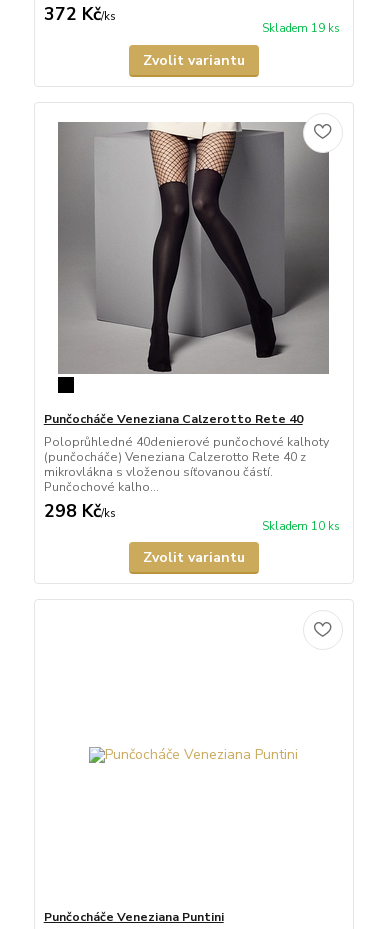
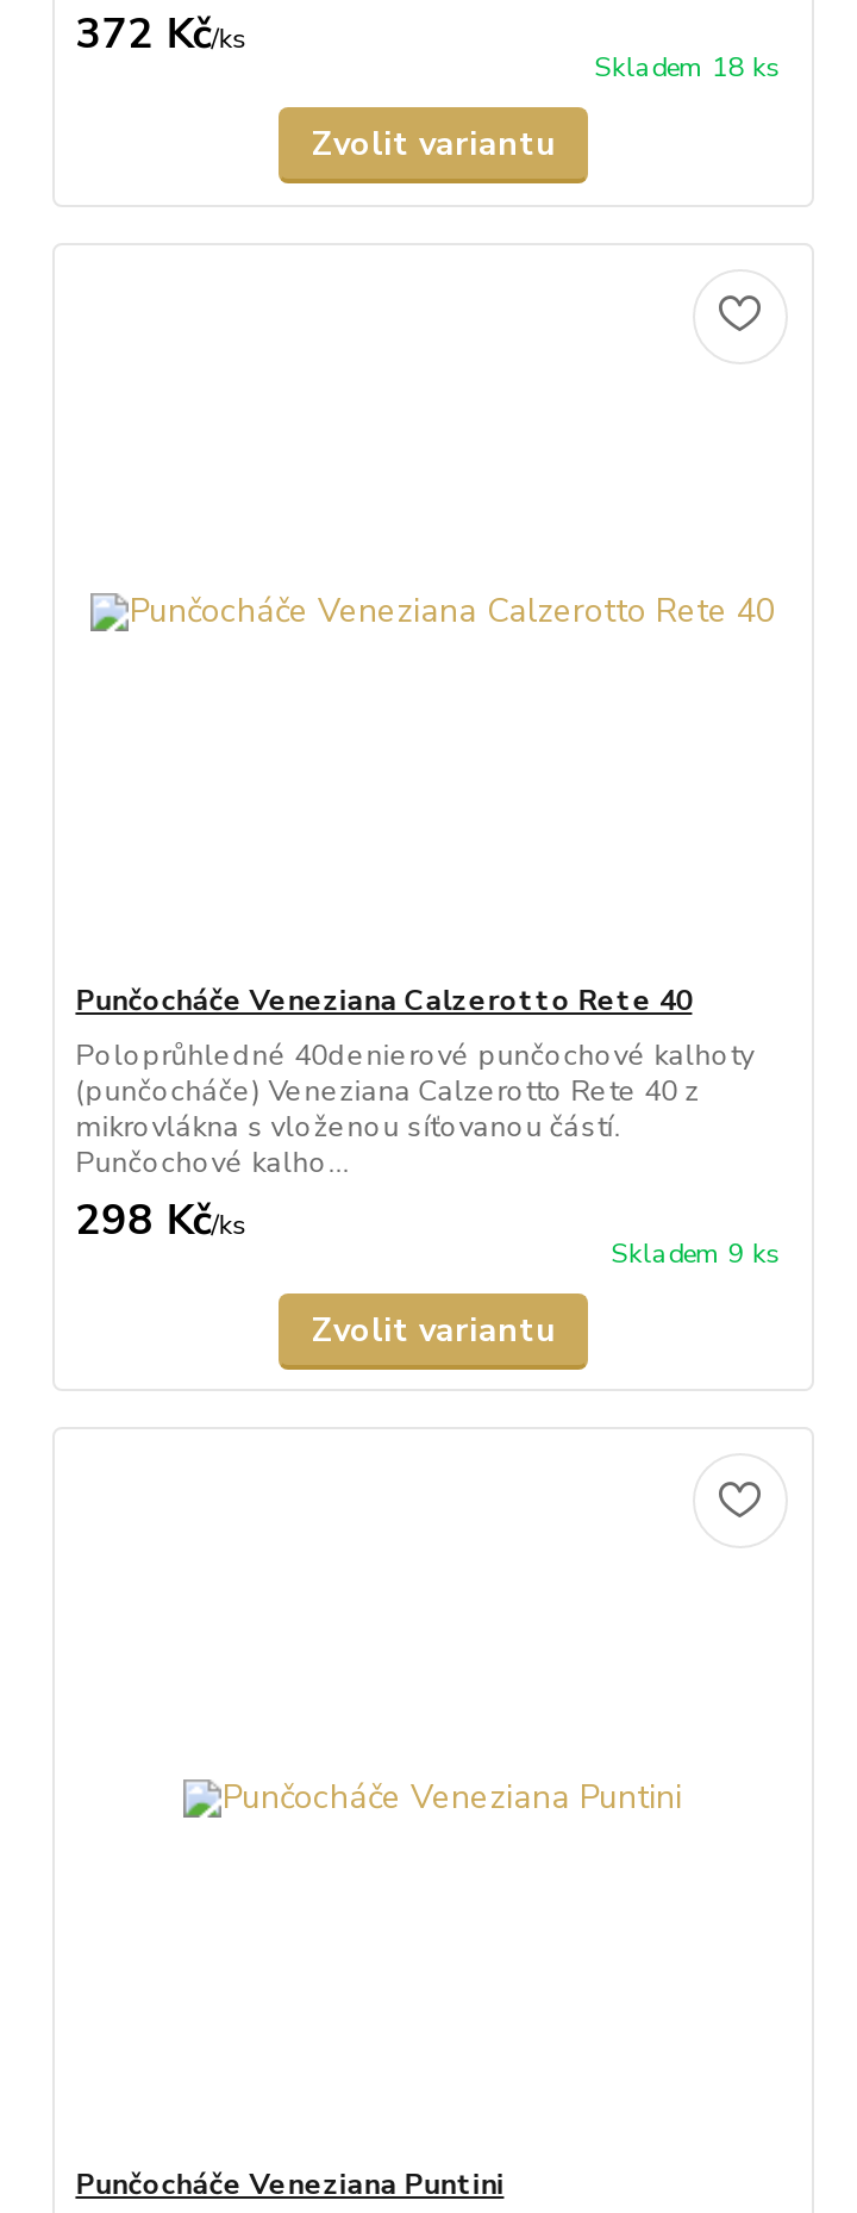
[262,21,340,36] Skladem 19 ks -> [595,51,780,86] Skladem 18 ks
[50,121,337,394] [image] -> none
[262,519,340,534] Skladem 10 ks -> [611,1236,780,1271] Skladem 9 ks

